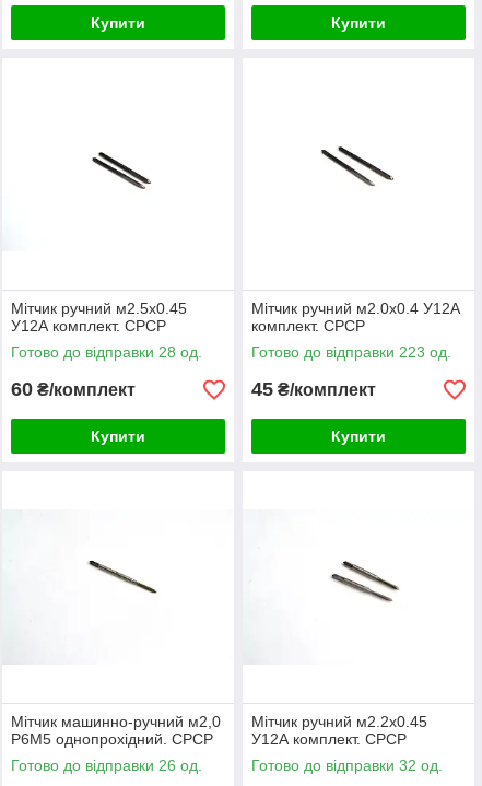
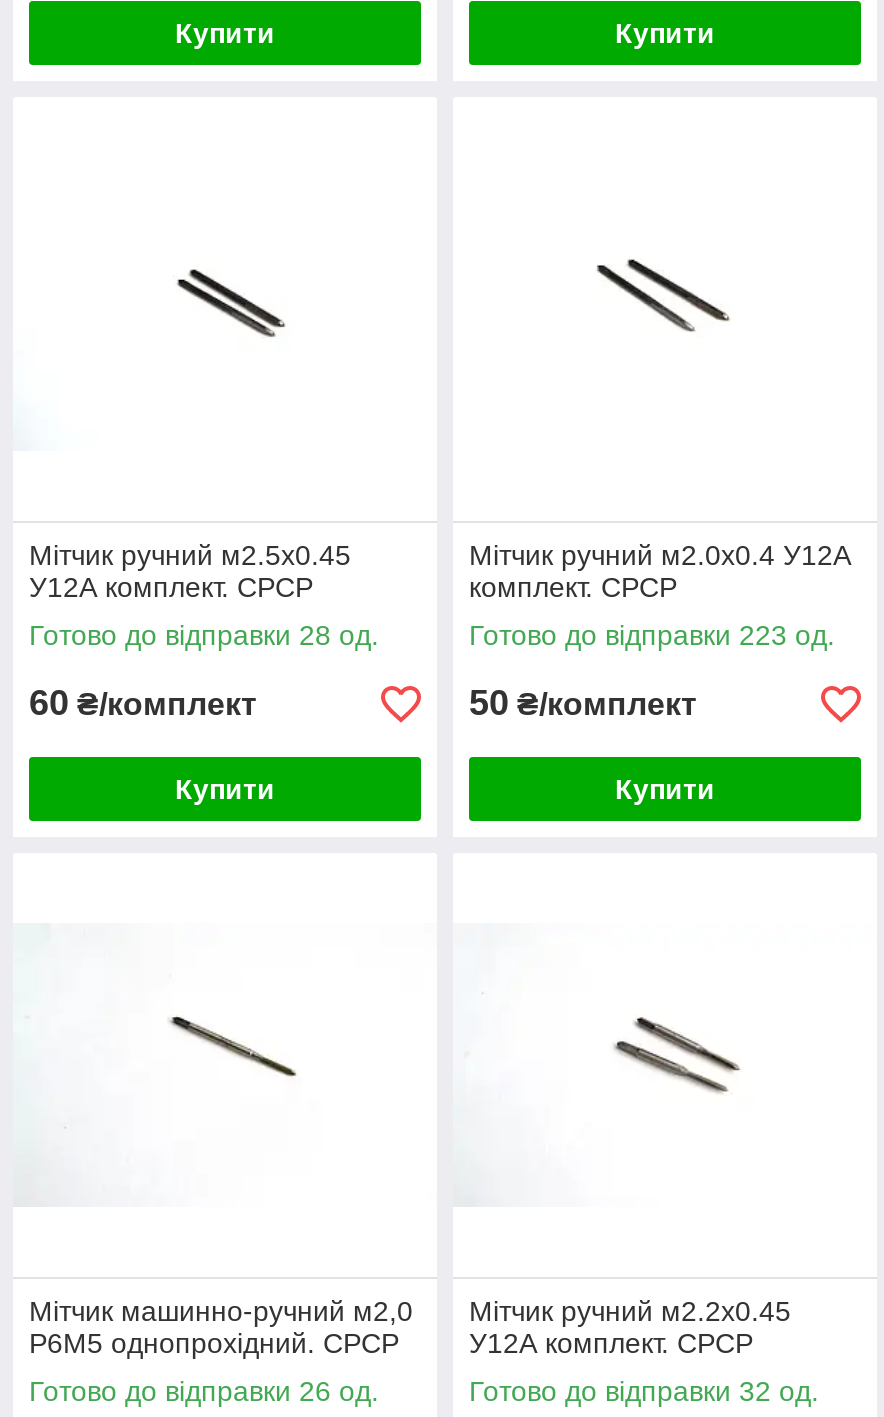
[251,378,376,400] 45 ₴/комплект -> [469,683,697,723] 50 ₴/комплект

